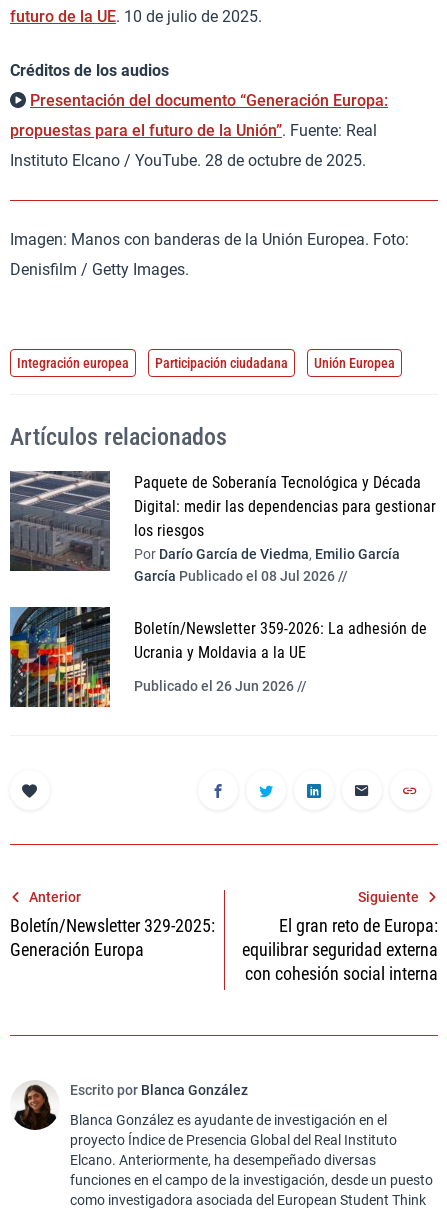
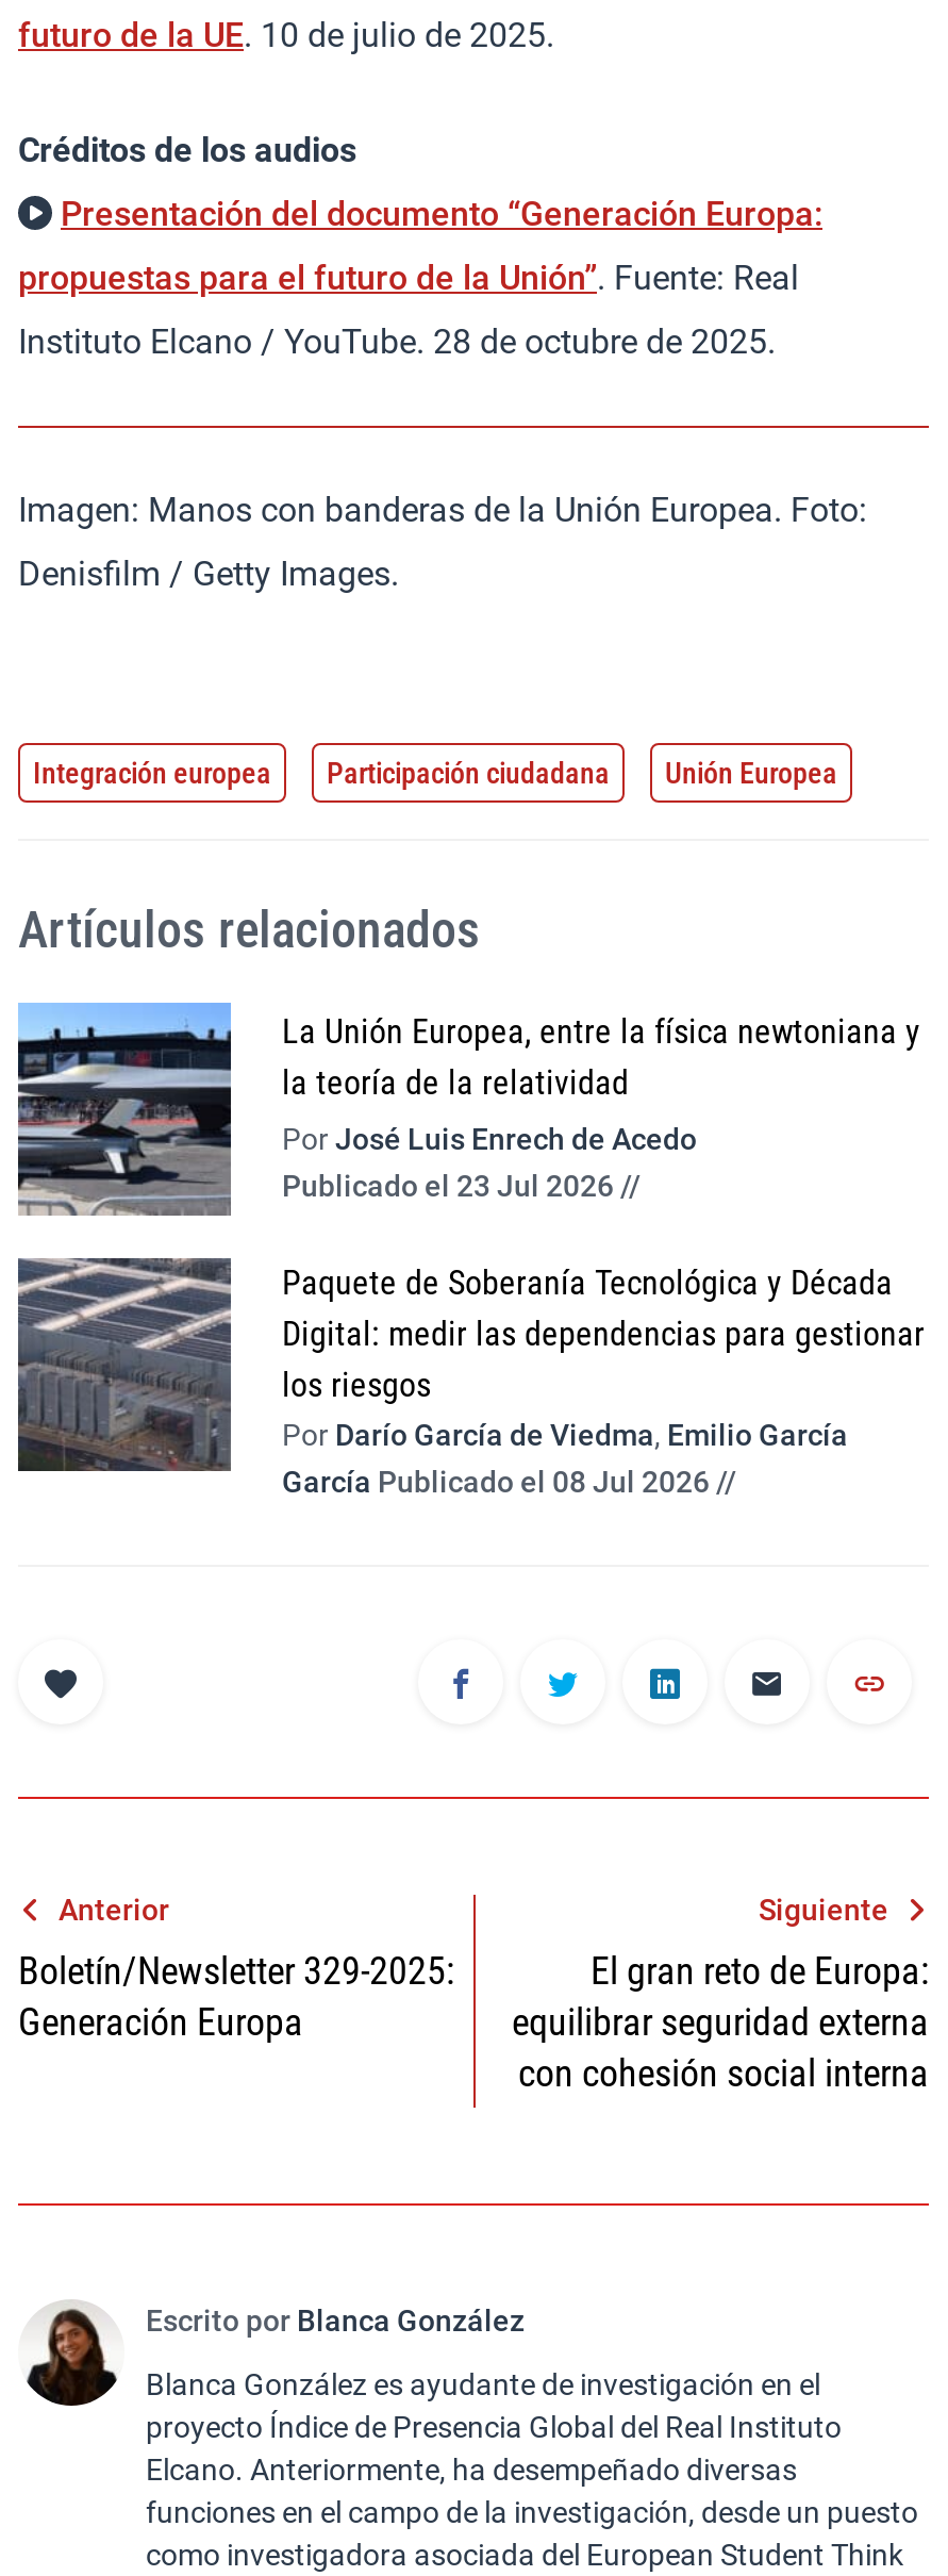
none -> [18,1001,920,1216] [image] | La Unión Europea, entre la física newtoniana y | la teoría de la relatividad | Por José Luis Enrech de Acedo | Publicado el 23 Jul 2026 //
moved [8,469,436,584] -> [14,1254,925,1498]: [image] | Paquete de Soberanía Tecnológica y Década | Digital: medir las dependencias para gestionar | los riesgos | Por Darío García de Viedma, Emilio García | García Publicado el 08 Jul 2026 //
[9,606,427,708] [image] | Boletín/Newsletter 359-2026: La adhesión de | Ucrania y Moldavia a la UE | Publicado el 26 Jun 2026 // -> none

